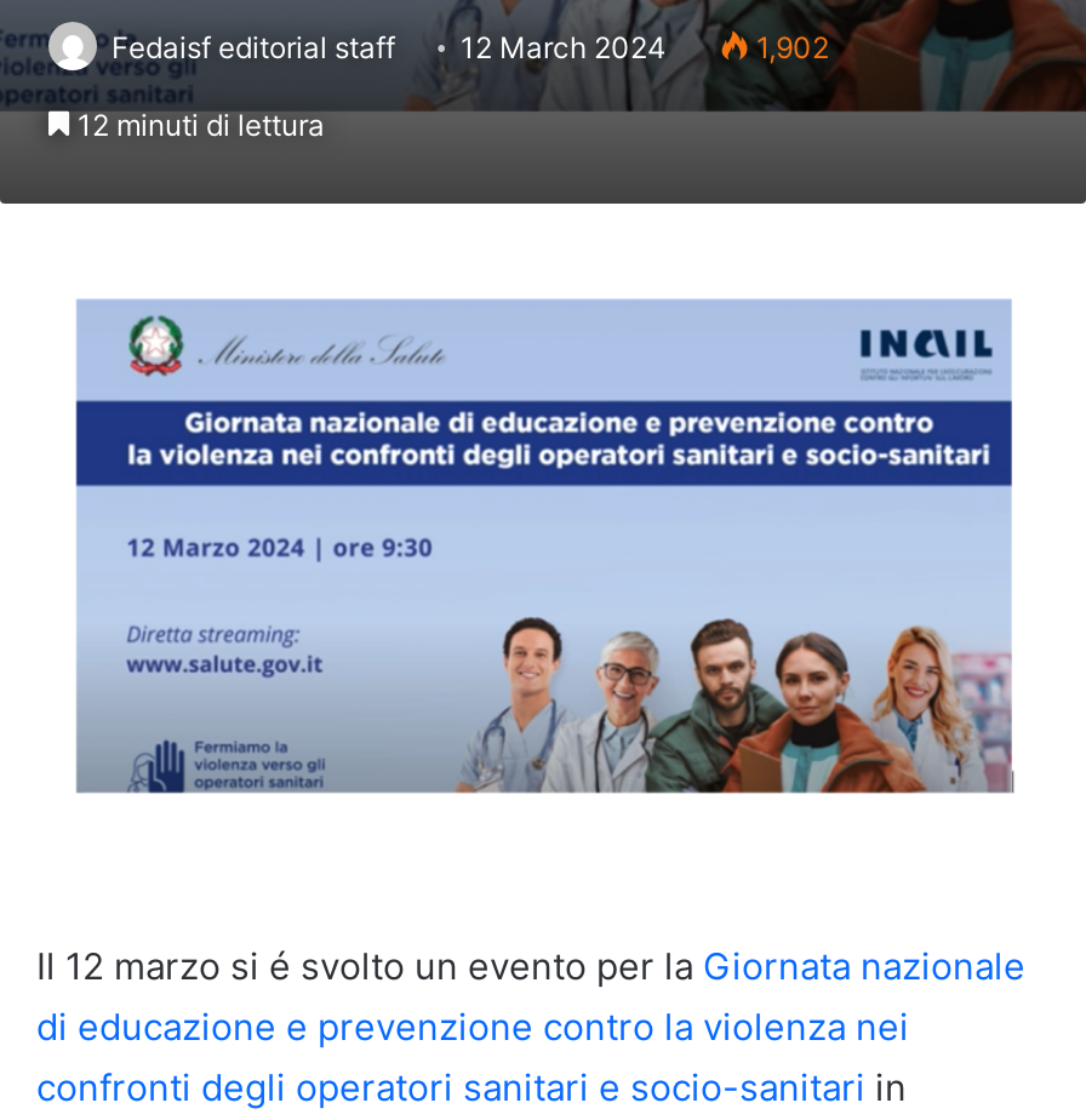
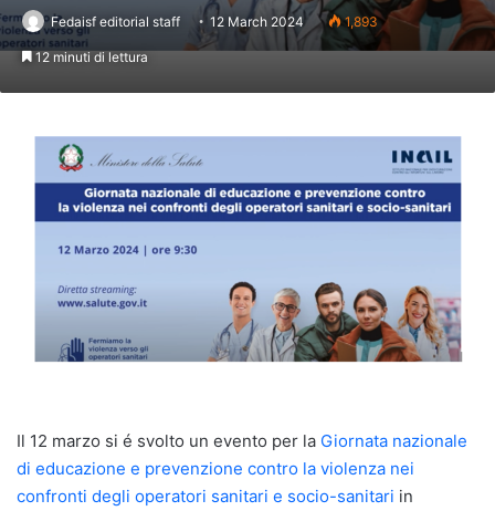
[749,30,829,66] 1,902 -> [341,14,378,30] 1,893

